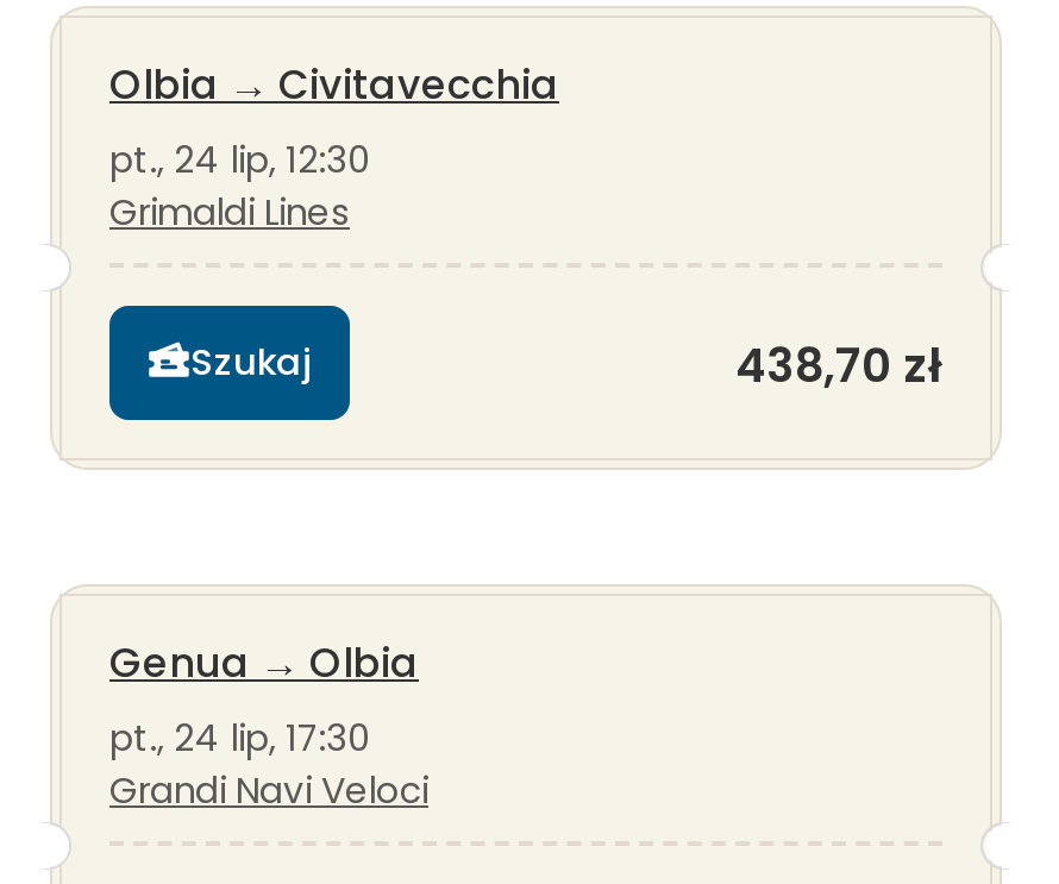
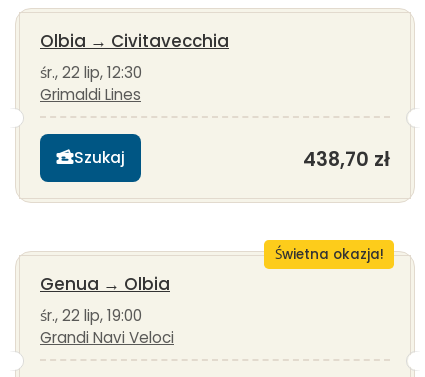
[109,133,369,183] pt., 24 lip, 12:30 -> [40,61,142,82] śr., 22 lip, 12:30
none -> [275,244,384,263] Świetna okazja!
[109,711,369,761] pt., 24 lip, 17:30 -> [40,304,142,325] śr., 22 lip, 19:00

